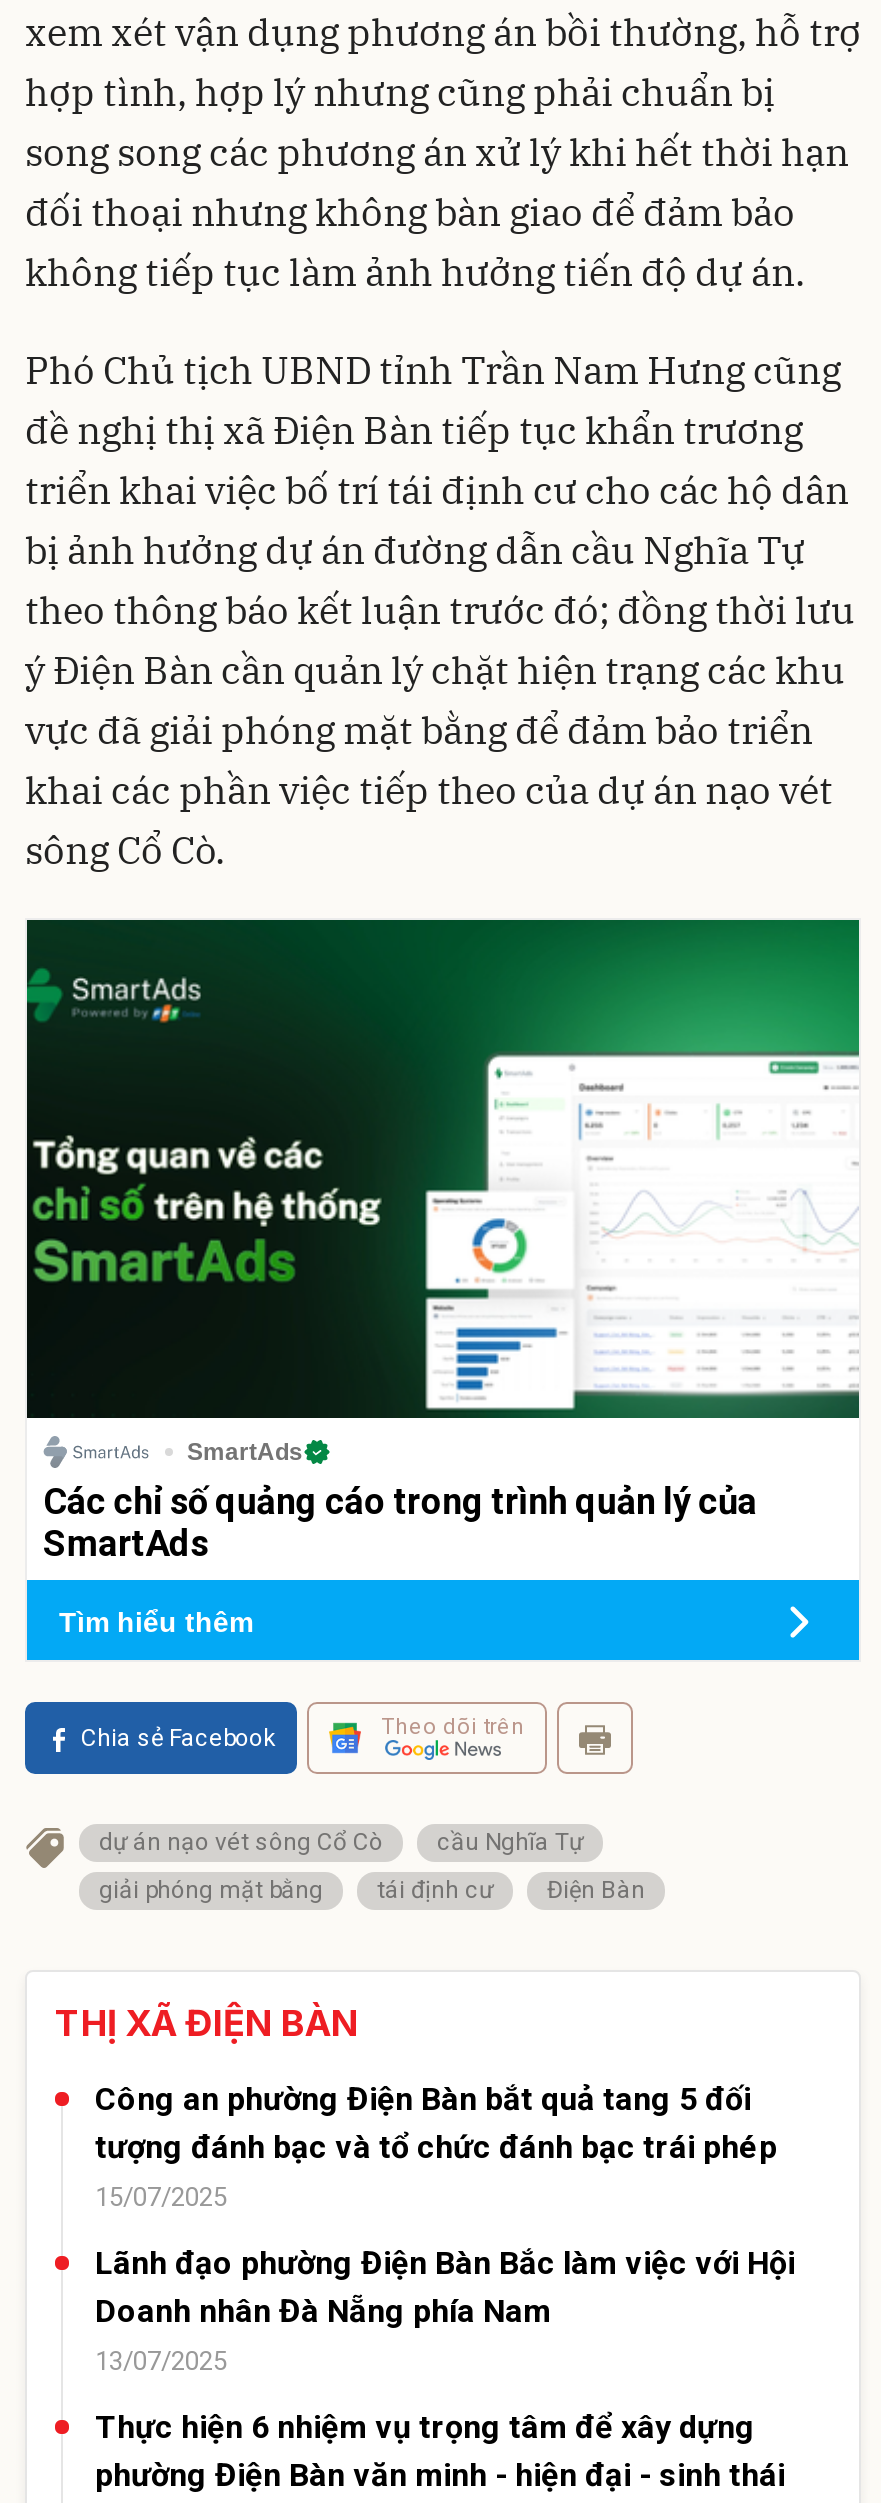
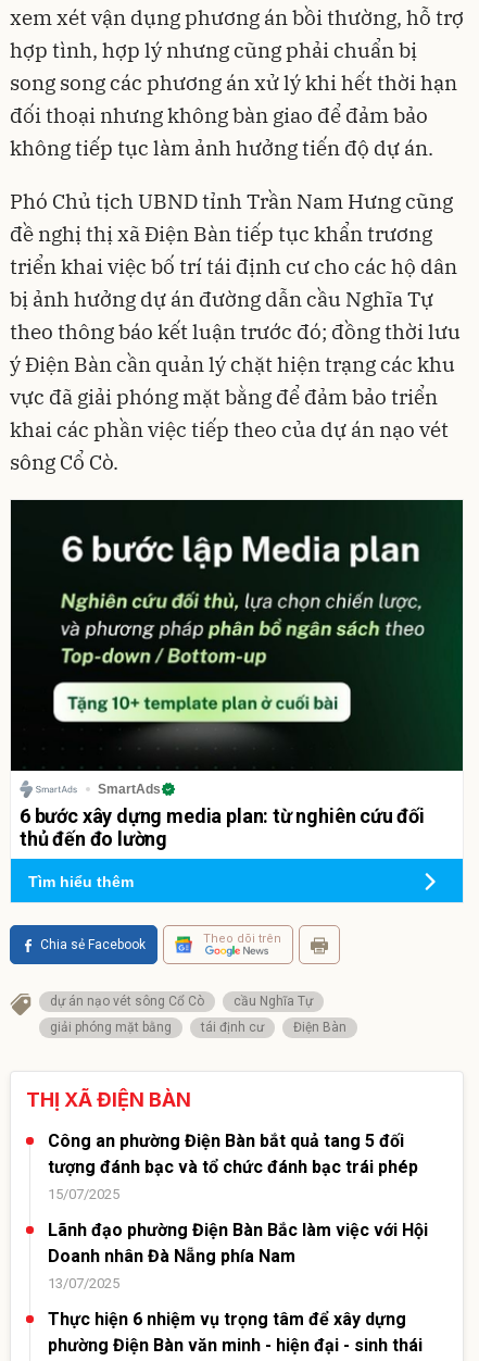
[25,920,859,1564] [image] | Các chỉ số quảng cáo trong trình quản lý của | SmartAds -> [10,500,464,850] [image] | 6 bước xây dựng media plan: từ nghiên cứu đối | thủ đến đo lường

